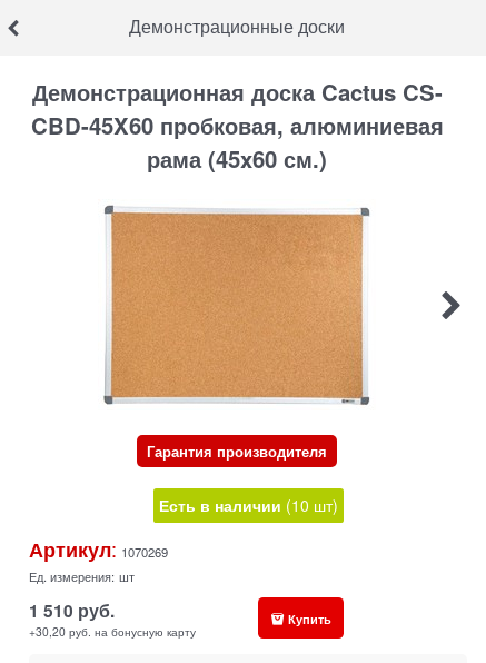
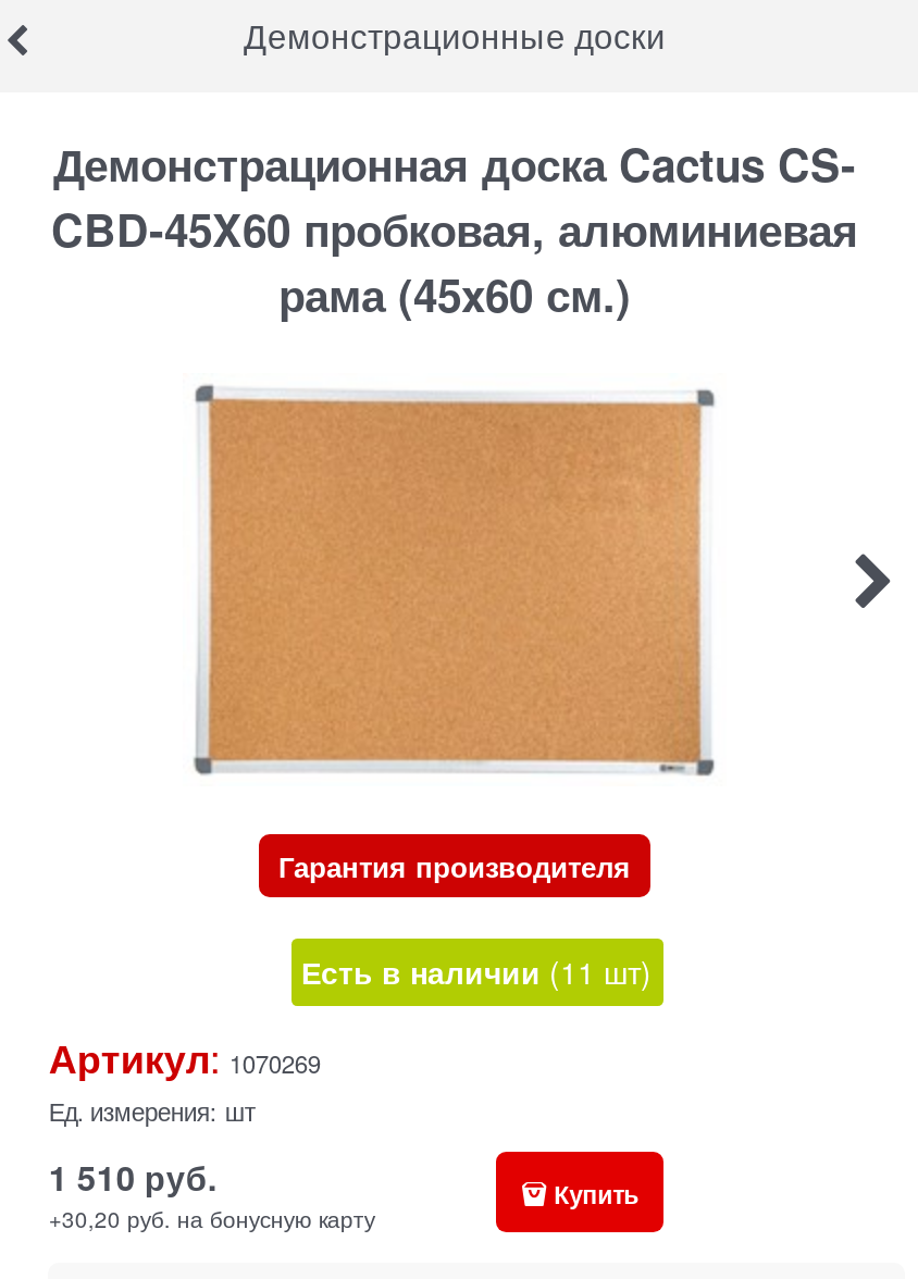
[158,494,338,517] Есть в наличии (10 шт) -> [301,951,652,994] Есть в наличии (11 шт)

